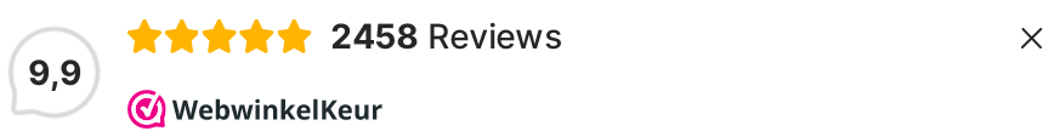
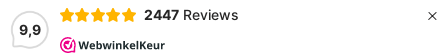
[331,15,564,56] 2458 Reviews -> [144,6,239,23] 2447 Reviews

